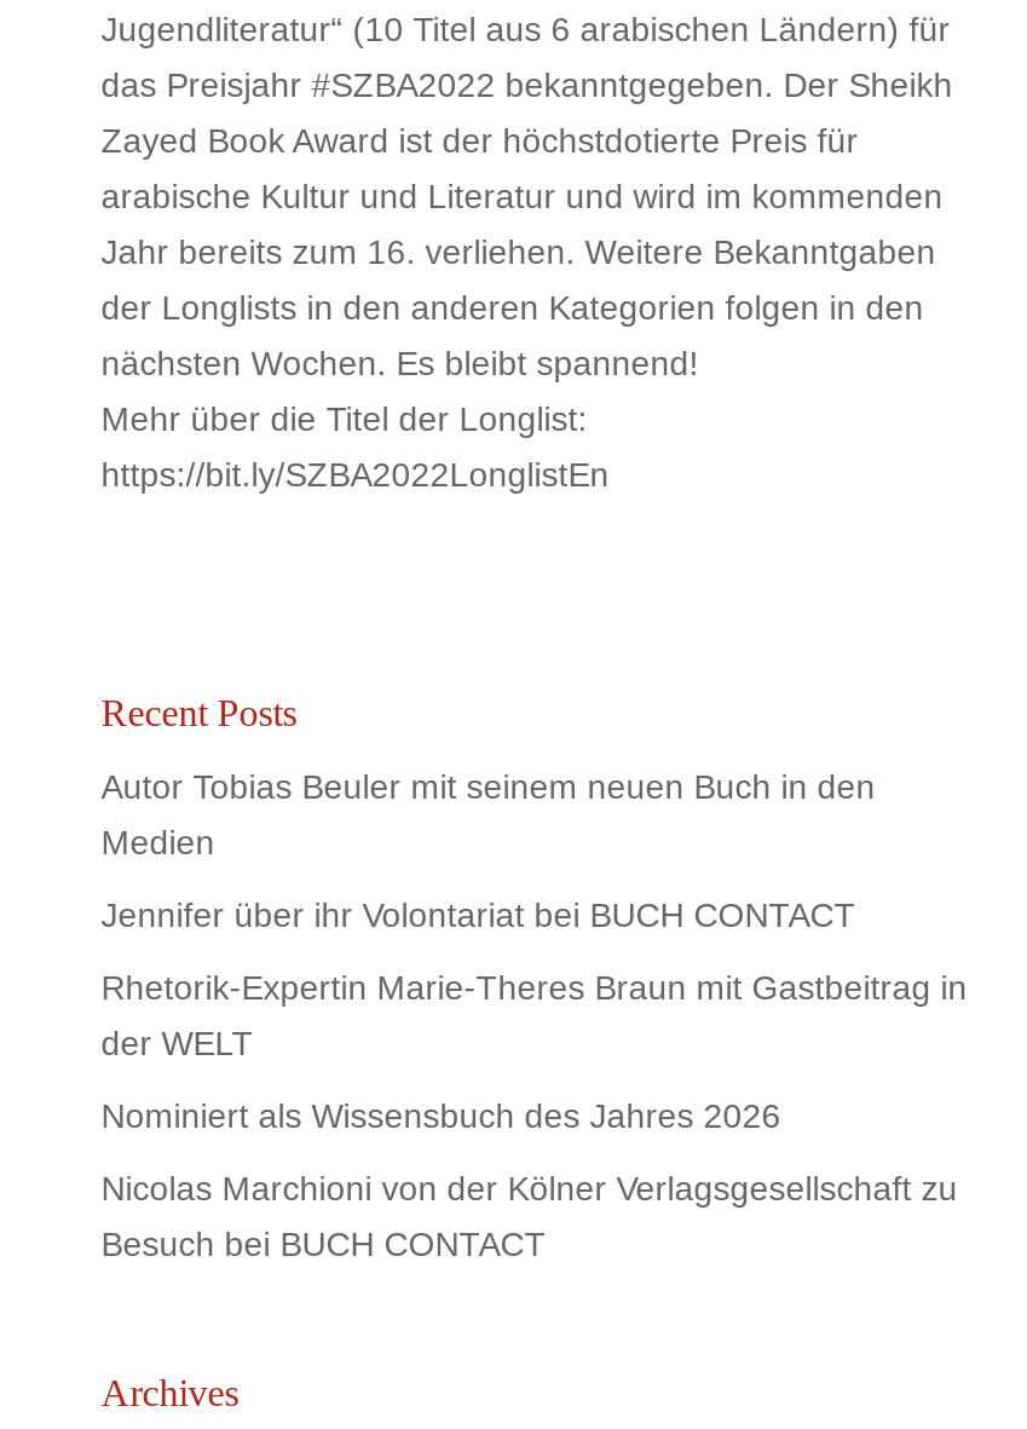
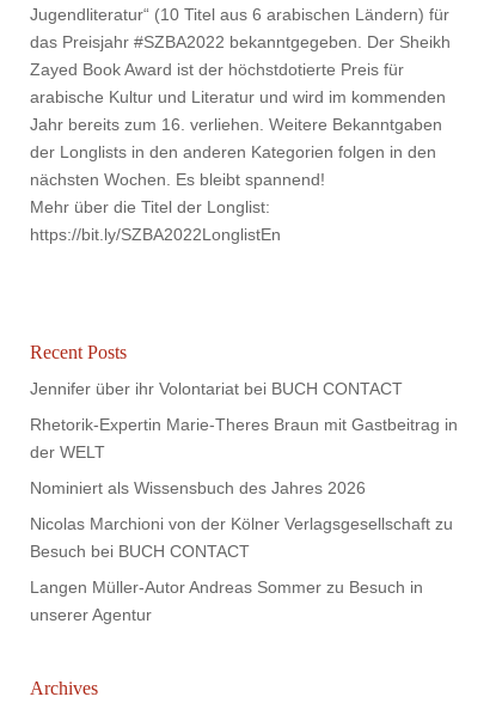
[101,767,875,862] Autor Tobias Beuler mit seinem neuen Buch in den | Medien -> none
moved [101,895,967,1263] -> [30,379,458,561]: Jennifer über ihr Volontariat bei BUCH CONTACT | Rhetorik-Expertin Marie-Theres Braun mit Gastbeitrag in | der WELT | Nominiert als Wissensbuch des Jahres 2026 | Nicolas Marchioni von der Kölner Verlagsgesellschaft zu | Besuch bei BUCH CONTACT
none -> [30,577,423,624] Langen Müller-Autor Andreas Sommer zu Besuch in | unserer Agentur

